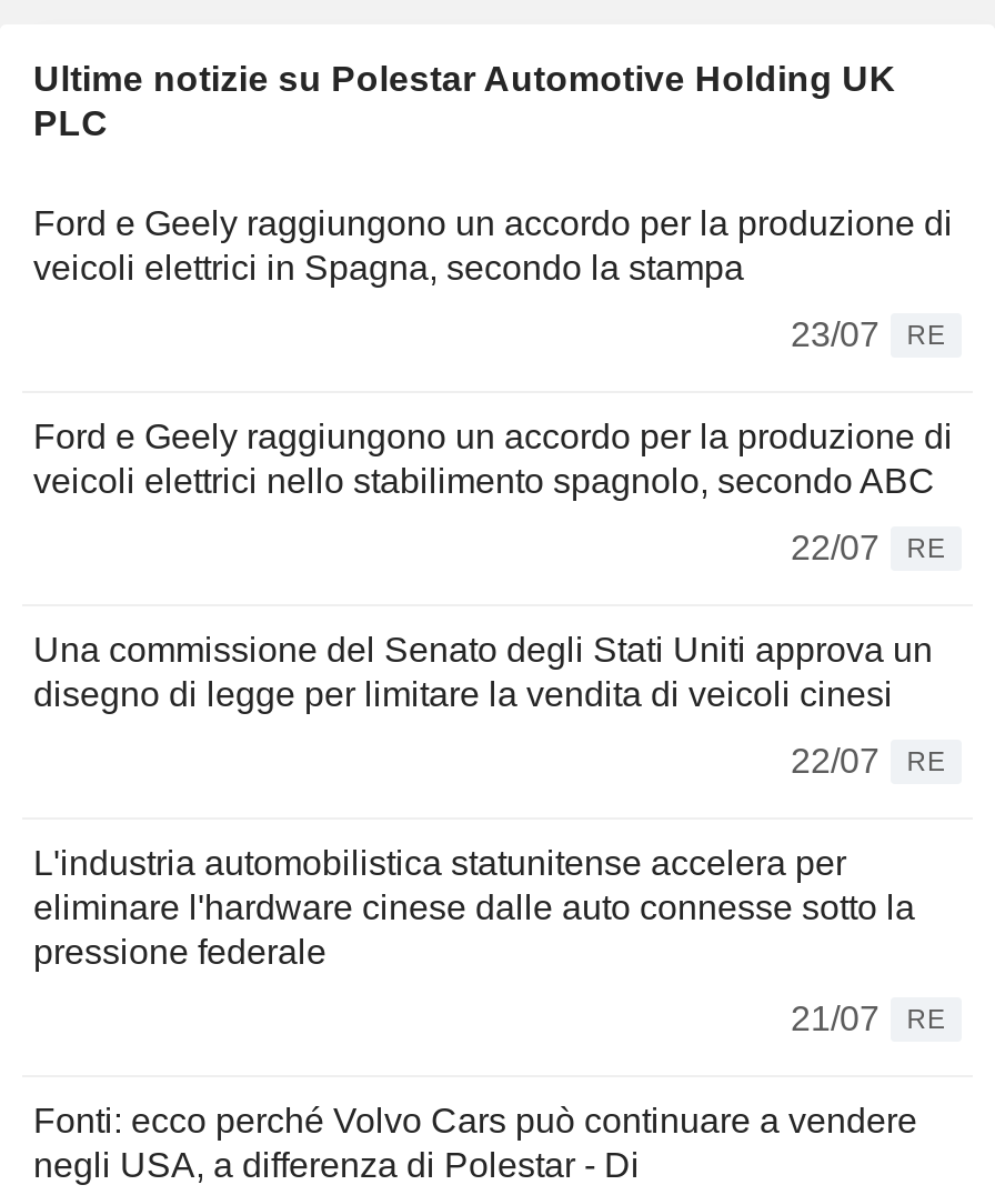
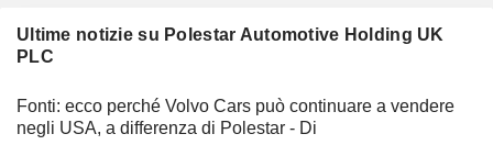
[33,203,953,1036] Ford e Geely raggiungono un accordo per la produzione di | veicoli elettrici in Spagna, secondo la stampa | 23/07 | RE | Ford e Geely raggiungono un accordo per la produzione di | veicoli elettrici nello stabilimento spagnolo, secondo ABC | 22/07 | RE | Una commissione del Senato degli Stati Uniti approva un | disegno di legge per limitare la vendita di veicoli cinesi | 22/07 | RE | L'industria automobilistica statunitense accelera per | eliminare l'hardware cinese dalle auto connesse sotto la | pressione federale | 21/07 | RE -> none

